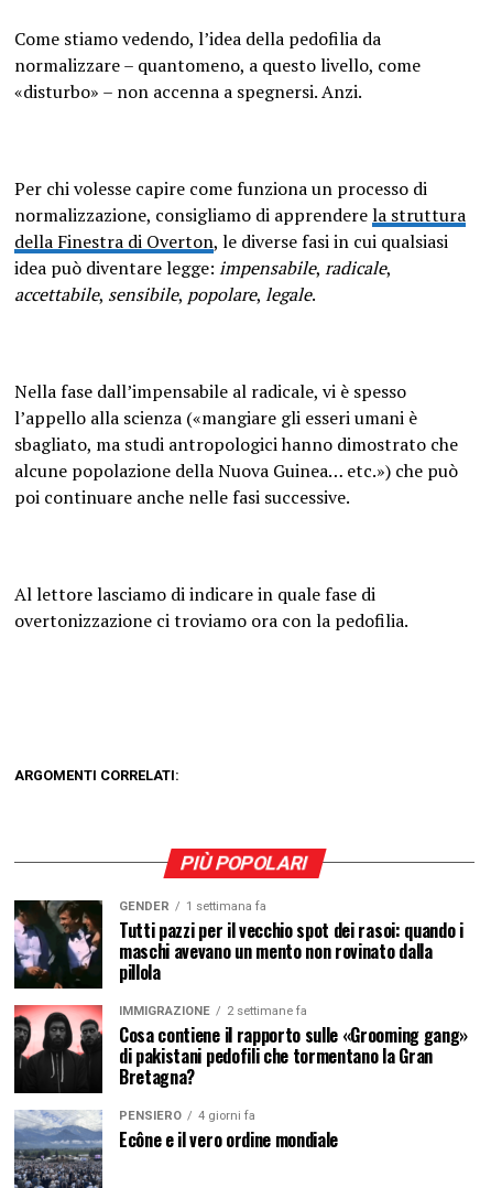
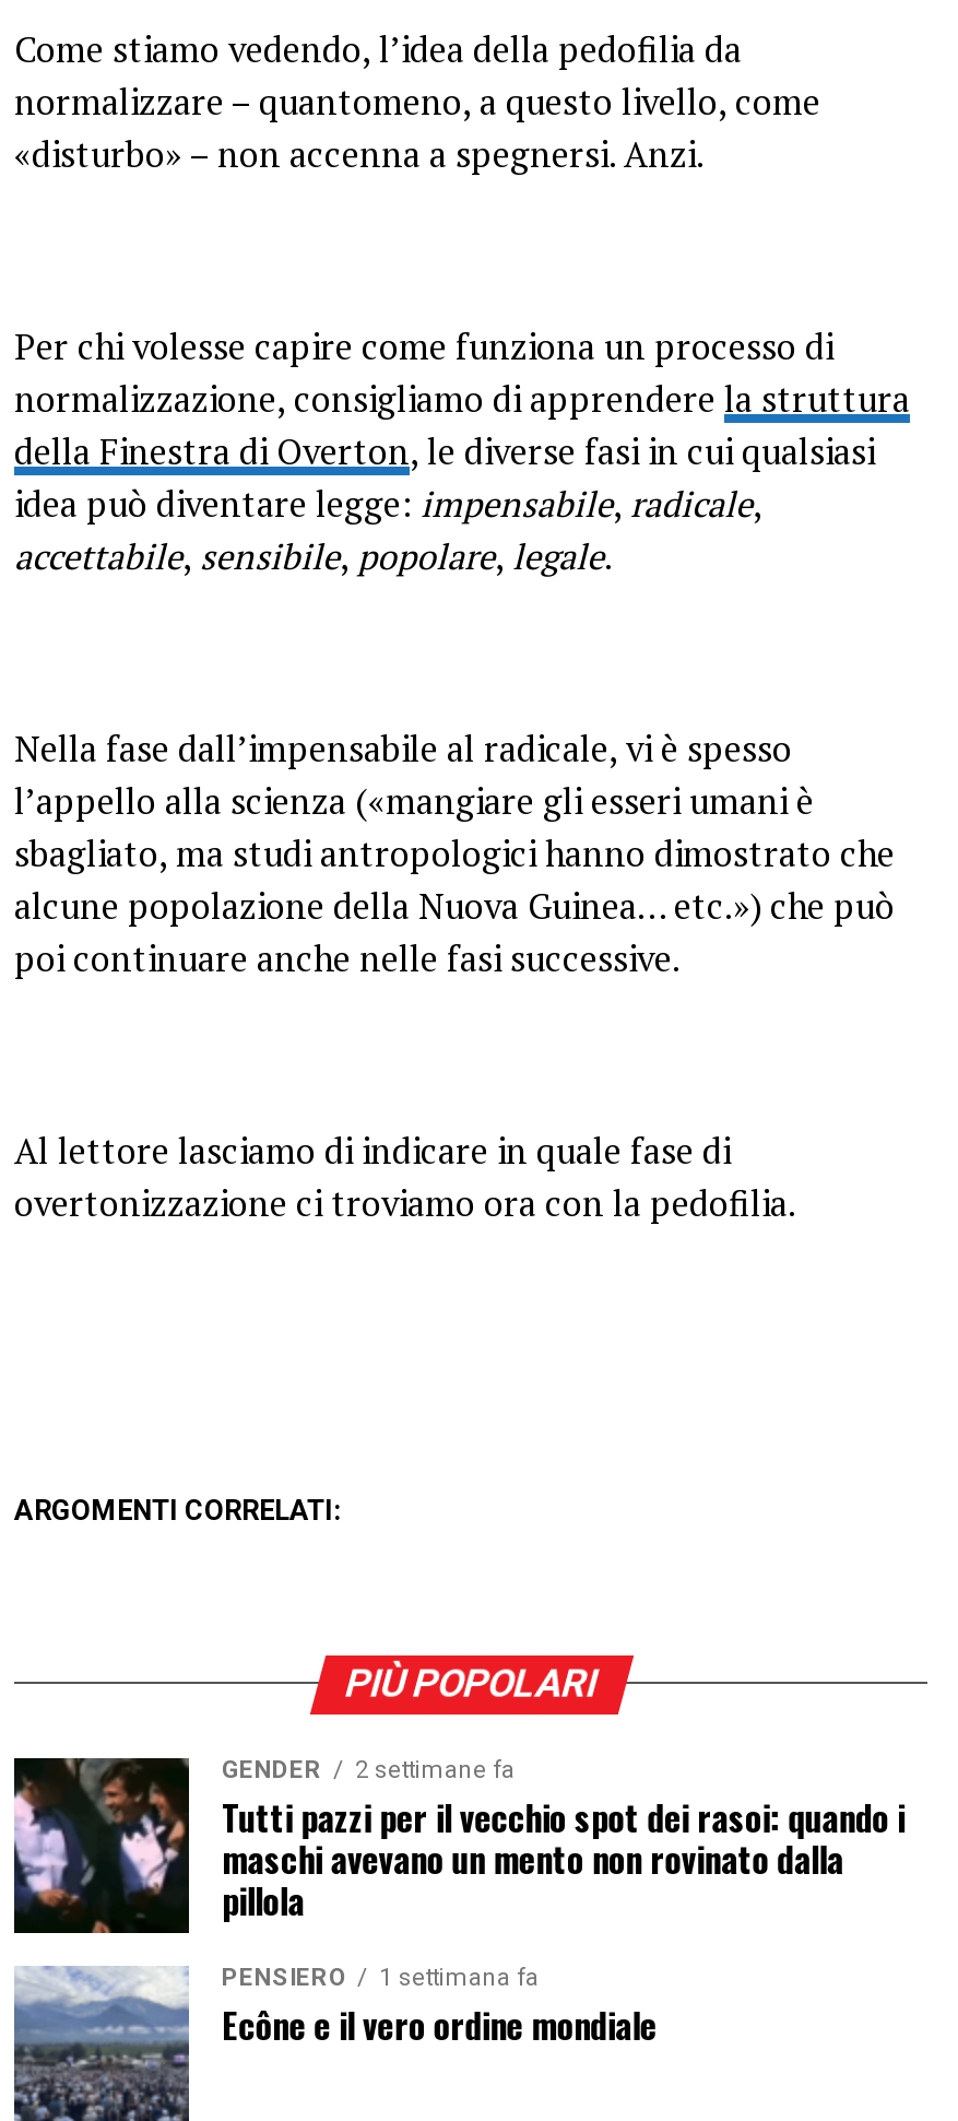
[119,899,266,913] GENDER 1 settimana fa -> [222,1756,515,1784] GENDER 2 settimane fa
[13,1004,468,1090] [image] | IMMIGRAZIONE | 2 settimane fa | Cosa contiene il rapporto sulle «Grooming gang» | di pakistani pedofili che tormentano la Gran | Bretagna? -> none
[119,1108,255,1123] PENSIERO 4 giorni fa -> [222,1963,539,1992] PENSIERO 1 settimana fa

